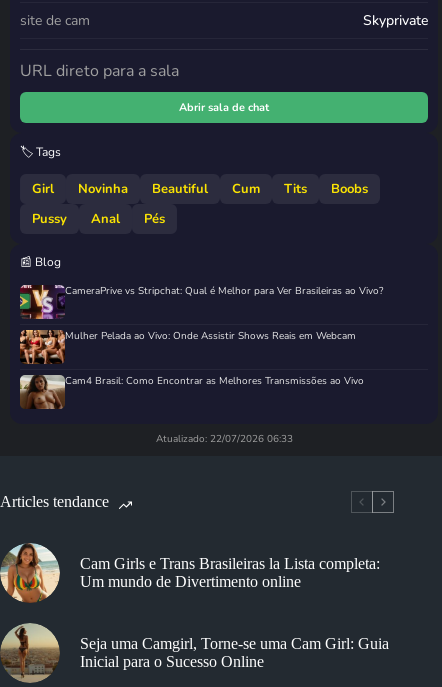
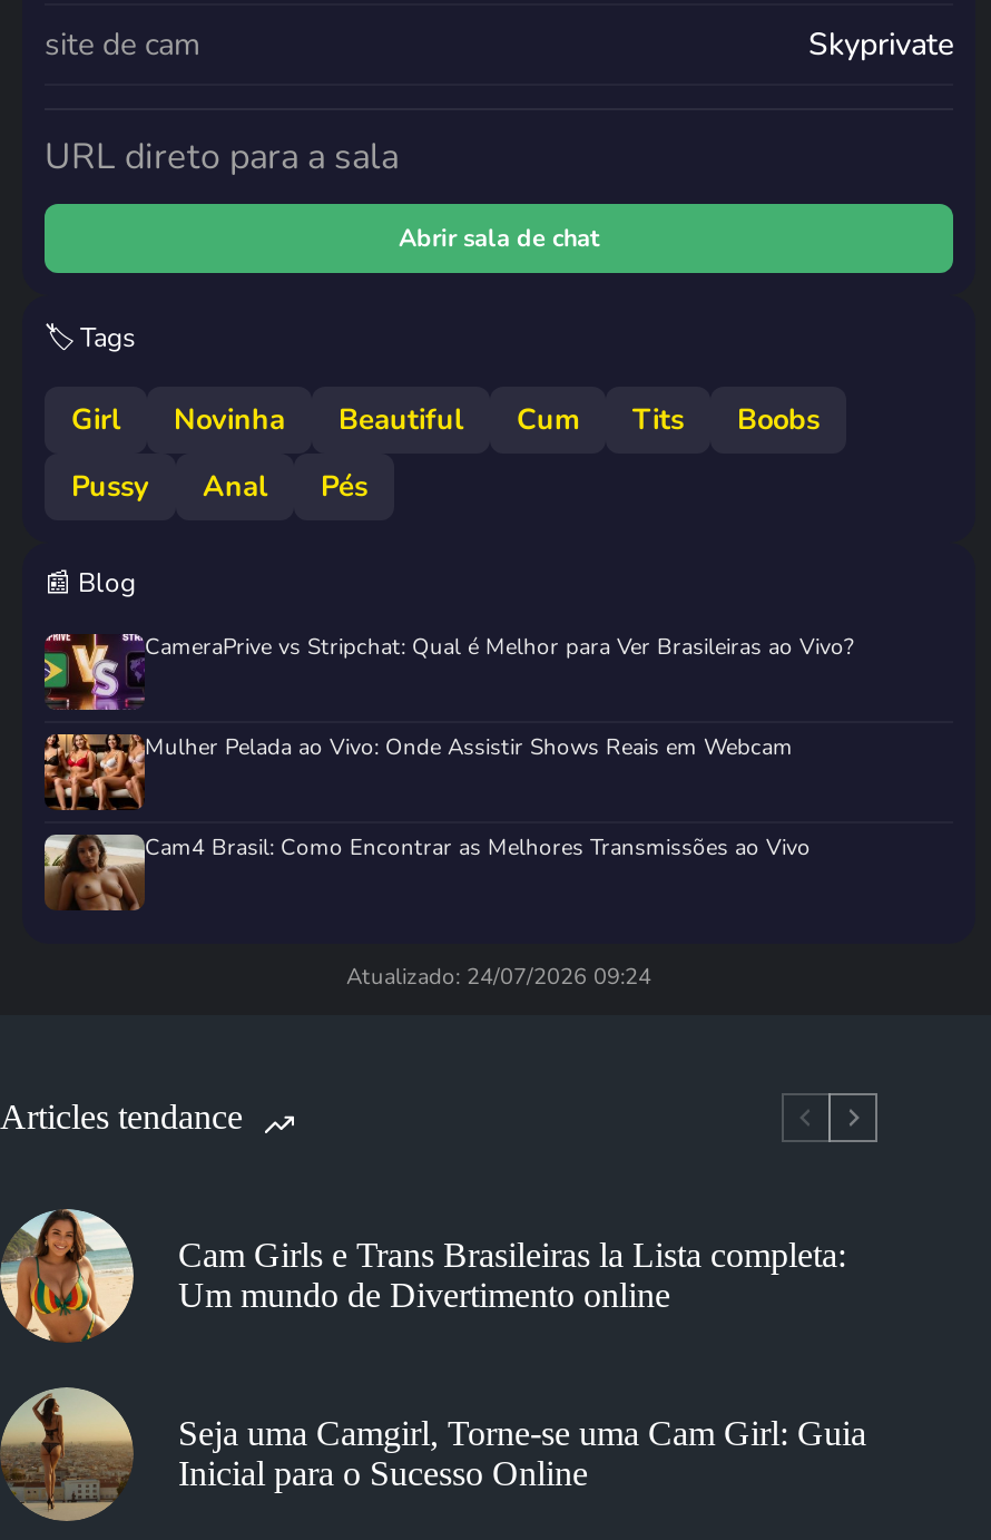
[155,432,292,446] Atualizado: 22/07/2026 06:33 -> [346,962,651,993] Atualizado: 24/07/2026 09:24

